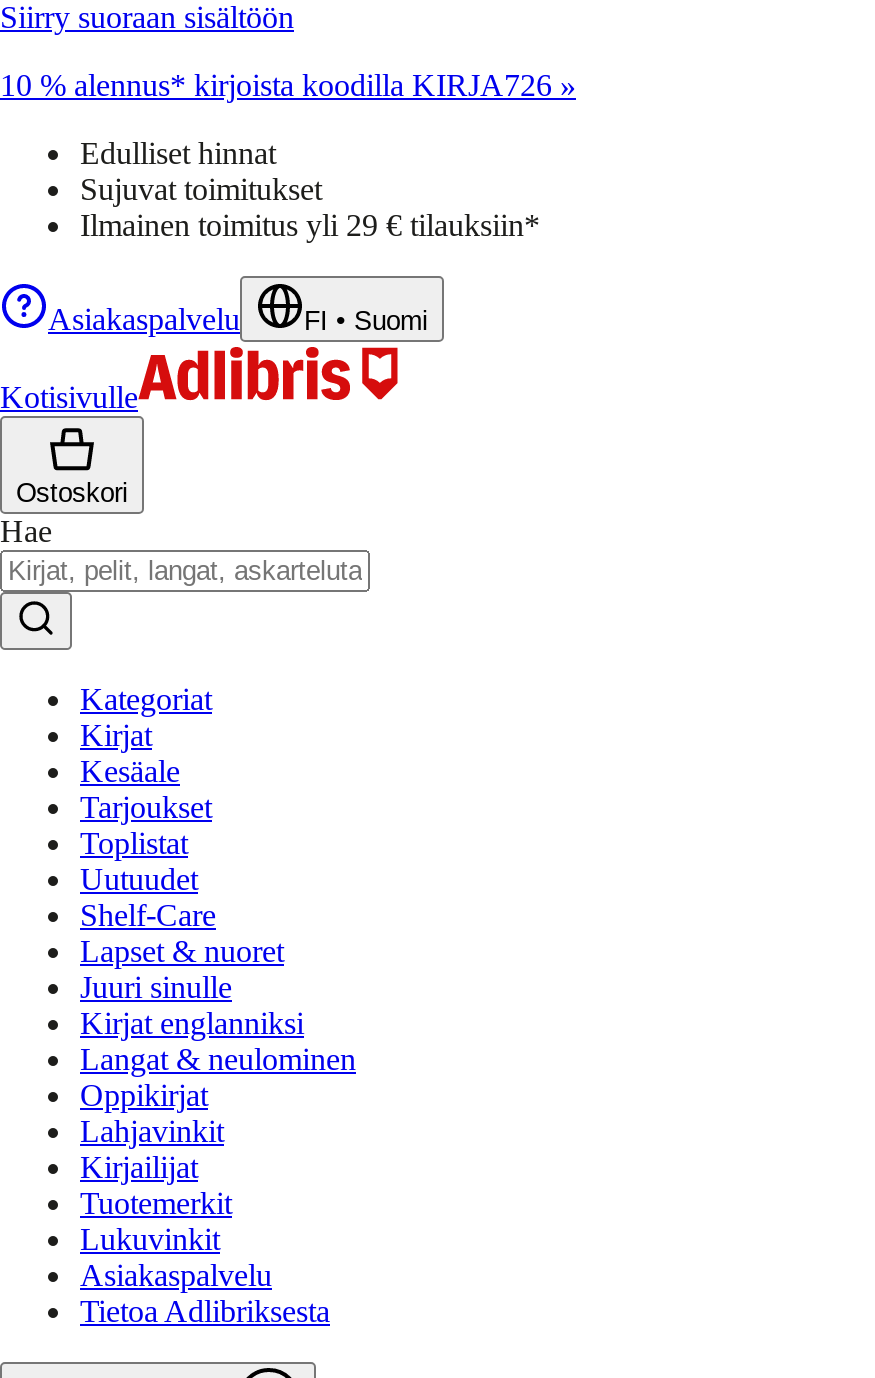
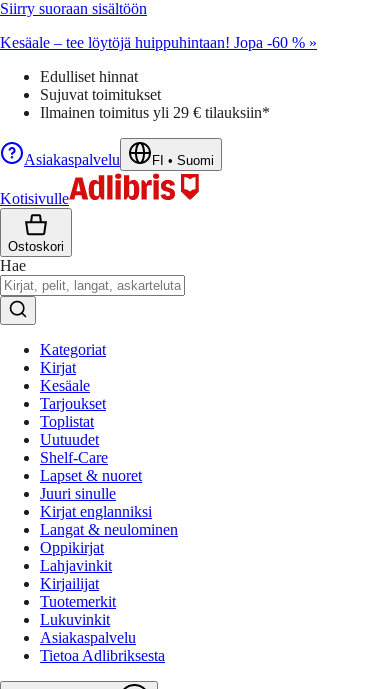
[0,68,576,102] 10 % alennus* kirjoista koodilla KIRJA726 » -> [0,34,317,51] Kesäale – tee löytöjä huippuhintaan! Jopa -60 % »

